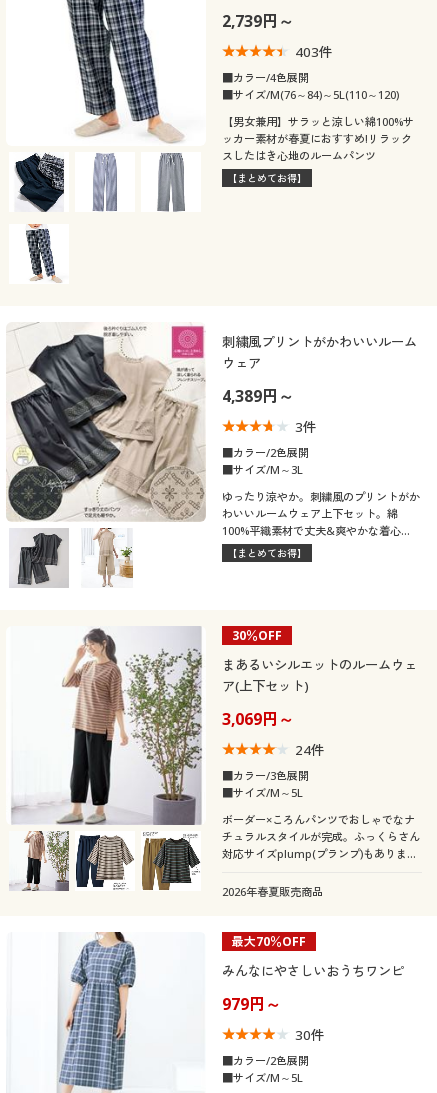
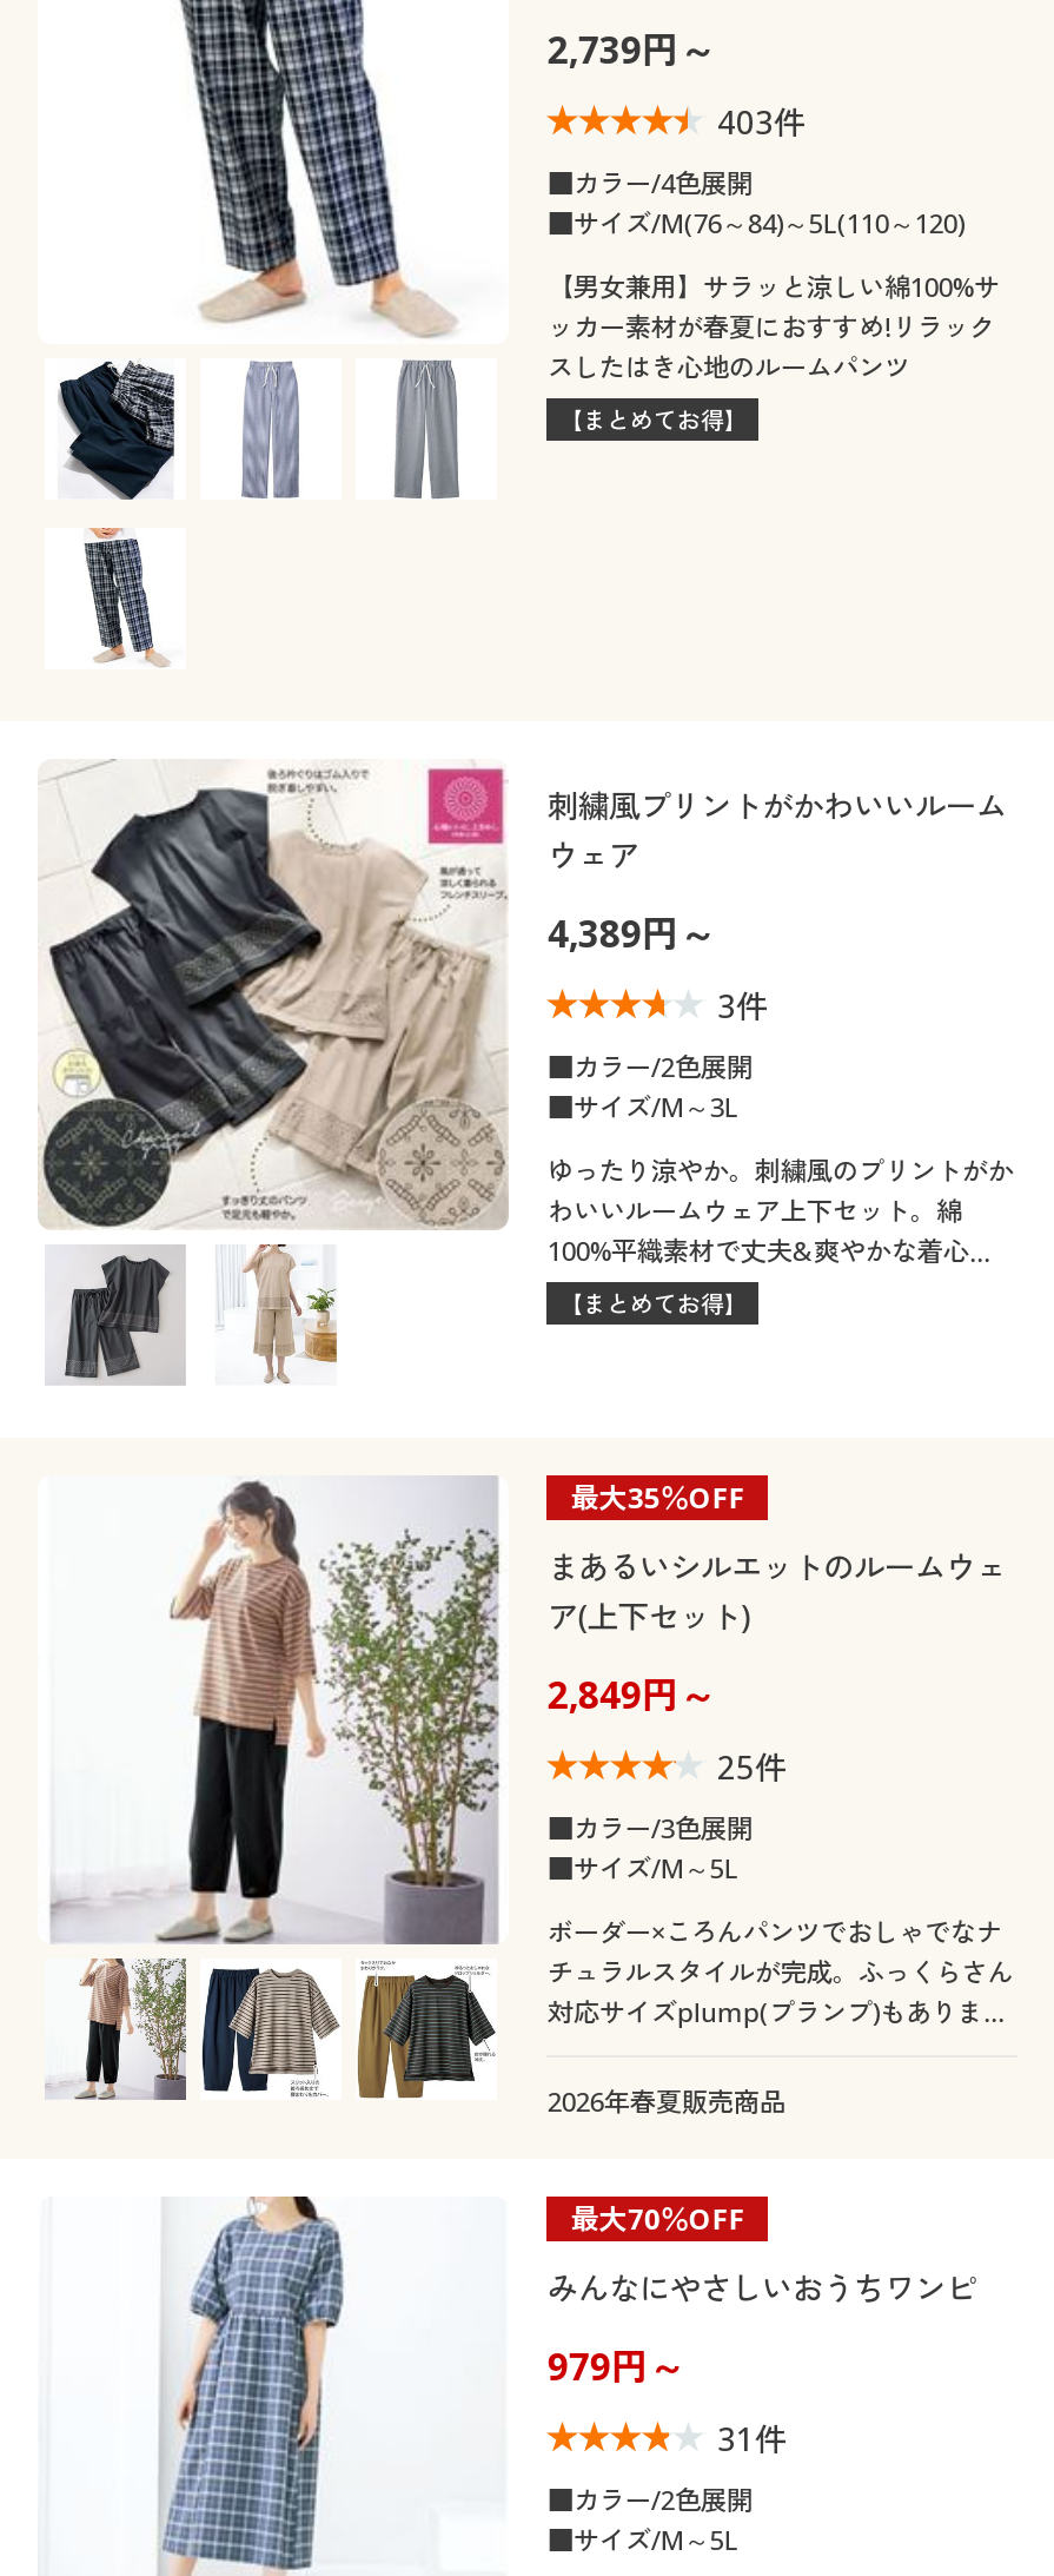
[232,627,282,644] 30％OFF -> [571,1477,745,1517] 最大35％OFF
[222,708,294,730] 3,069円～ -> [547,1668,717,1720] 2,849円～
[294,741,323,759] 24件 -> [717,1746,785,1789] 25件
[294,1026,323,1044] 30件 -> [717,2419,785,2462] 31件

